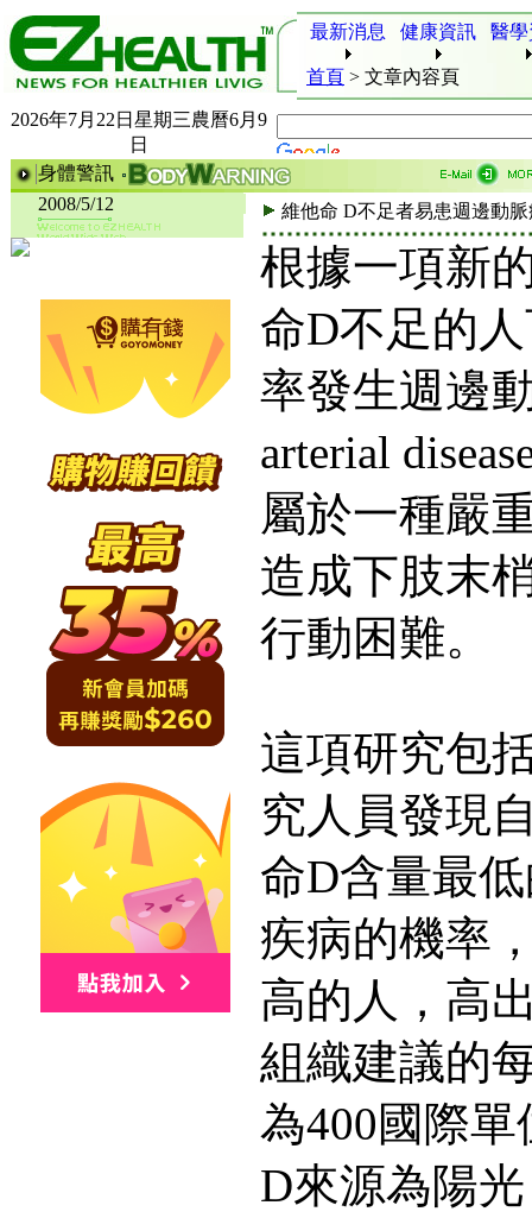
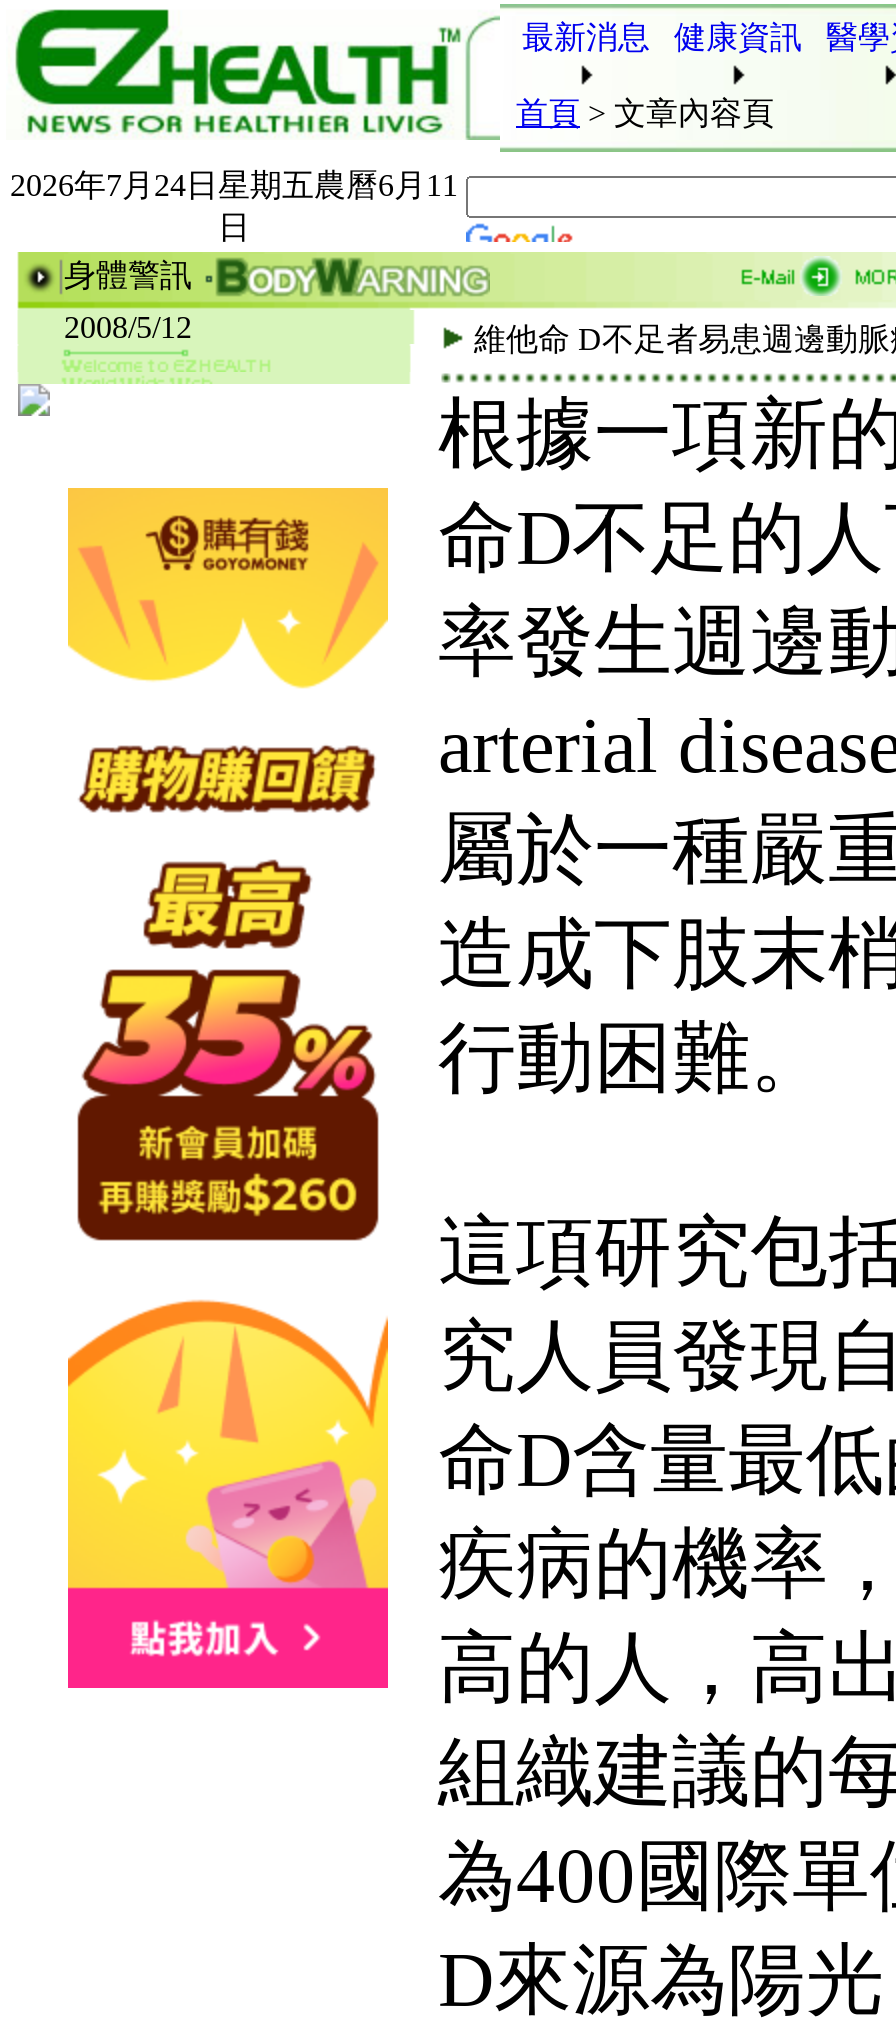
[11,109,267,130] 2026年7月22日星期三農曆6月9 -> [10,168,458,202] 2026年7月24日星期五農曆6月11

